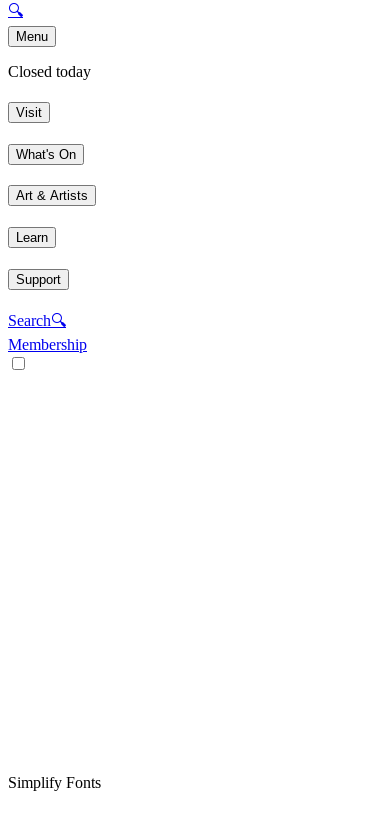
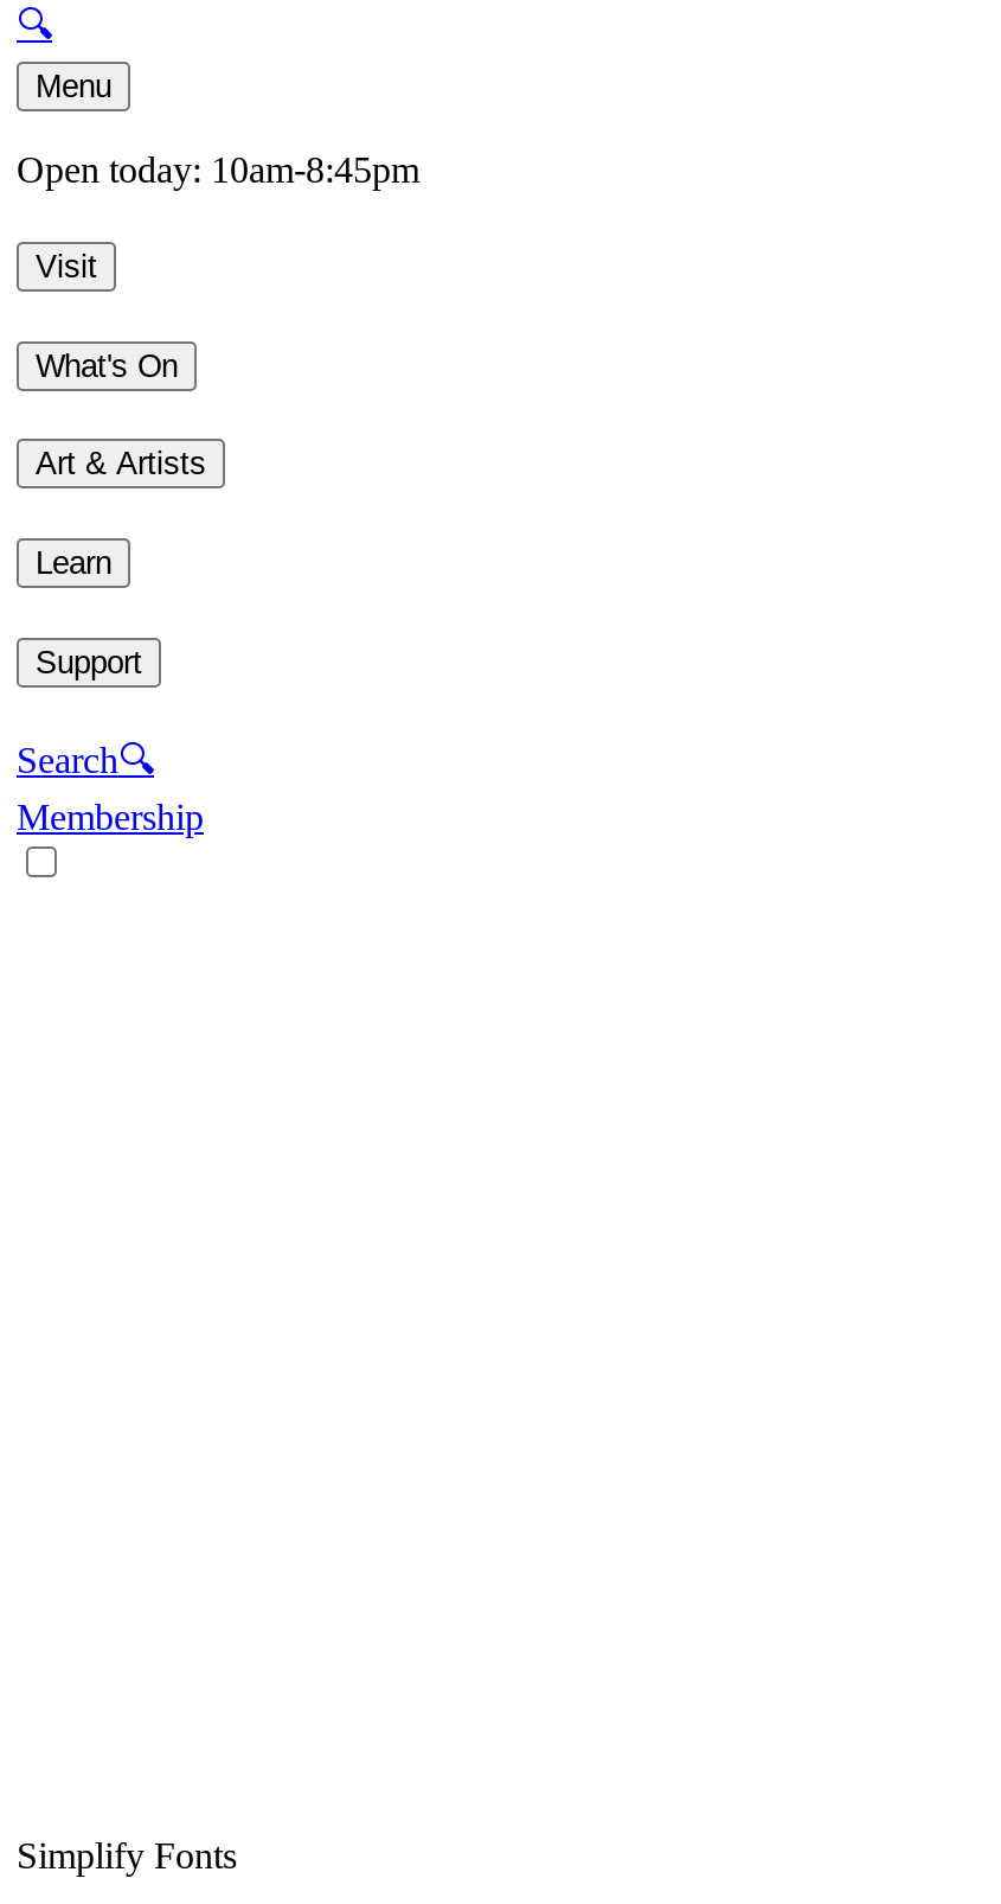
[8,63,91,80] Closed today -> [17,150,419,190] Open today: 10am-8:45pm

